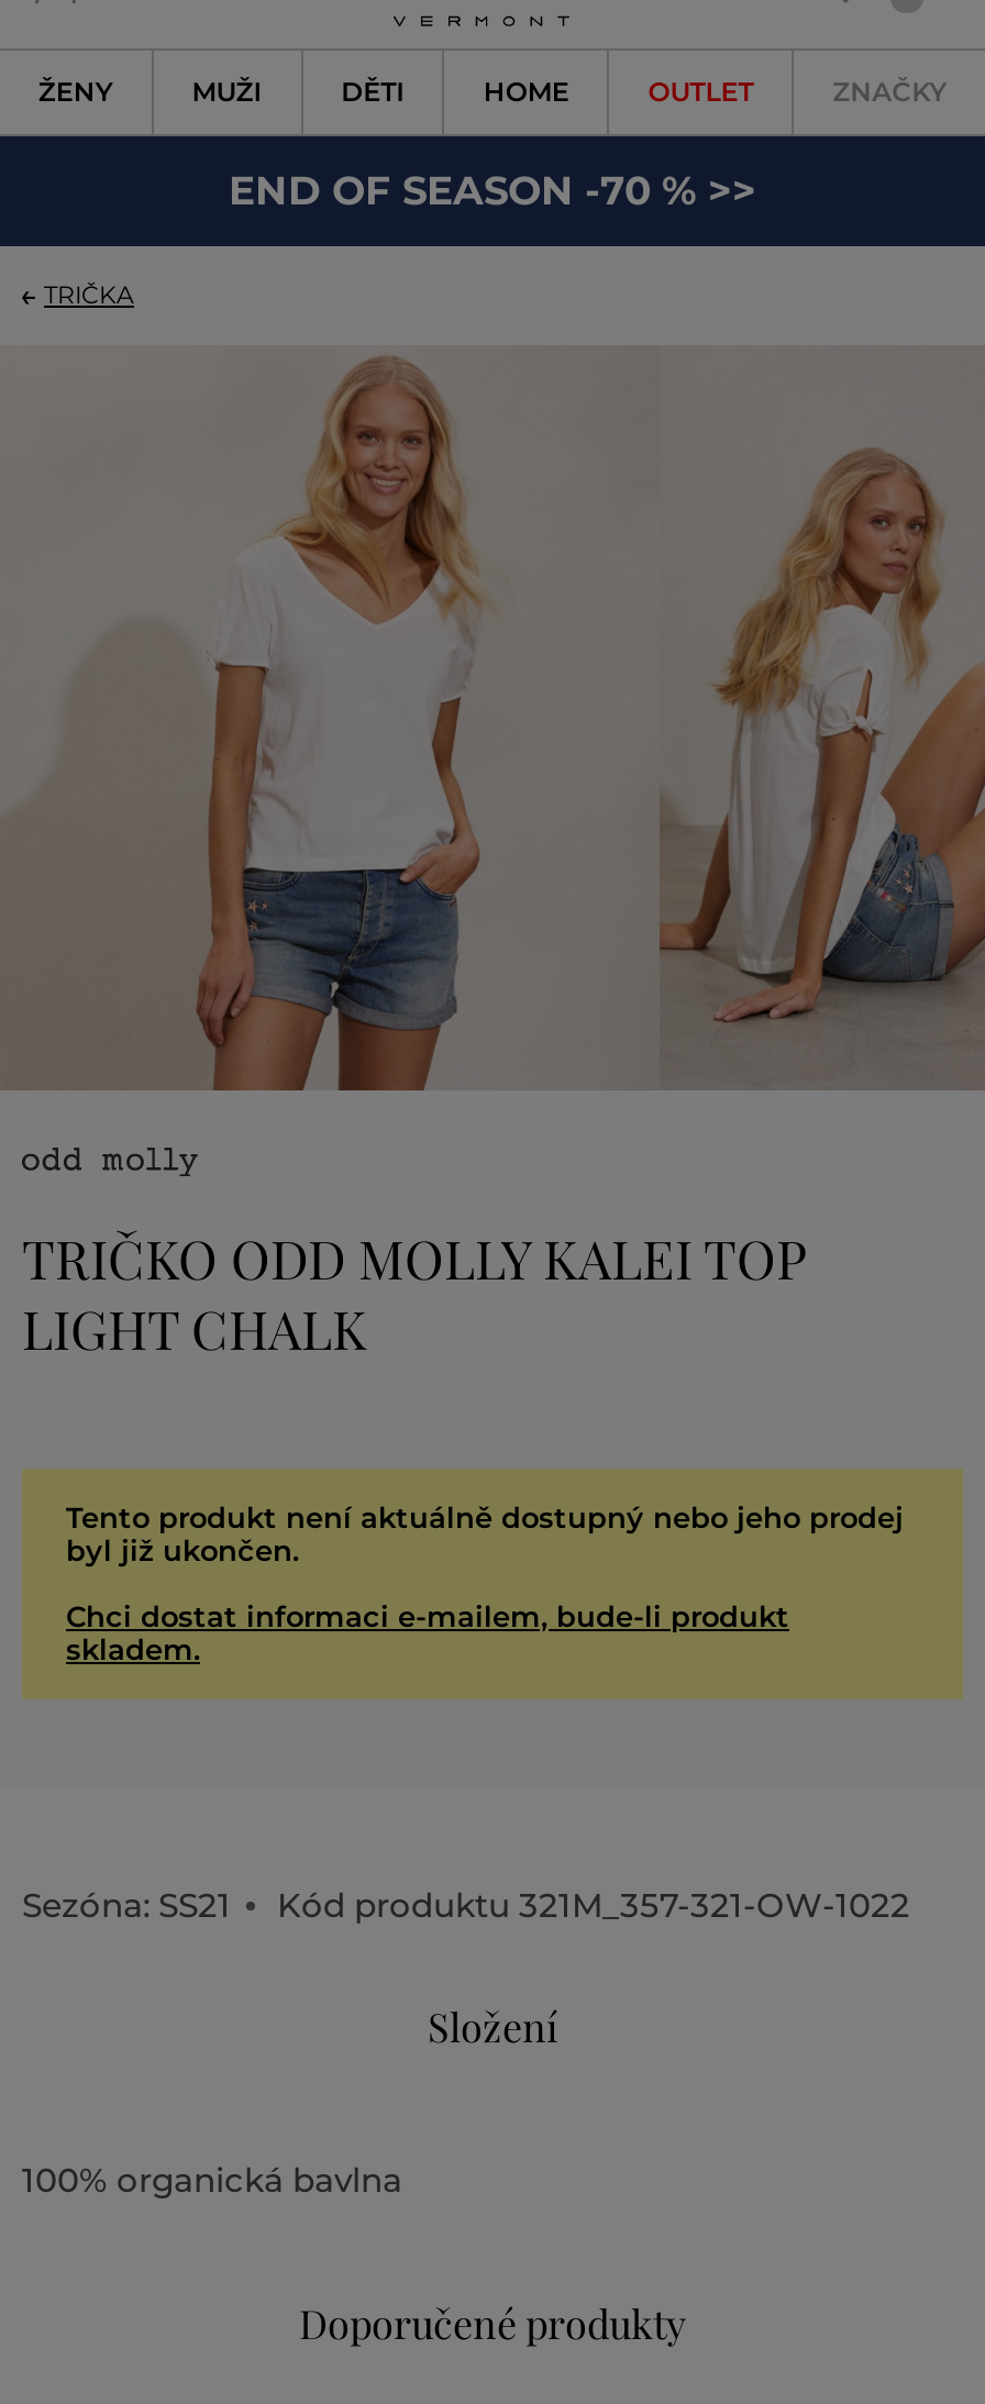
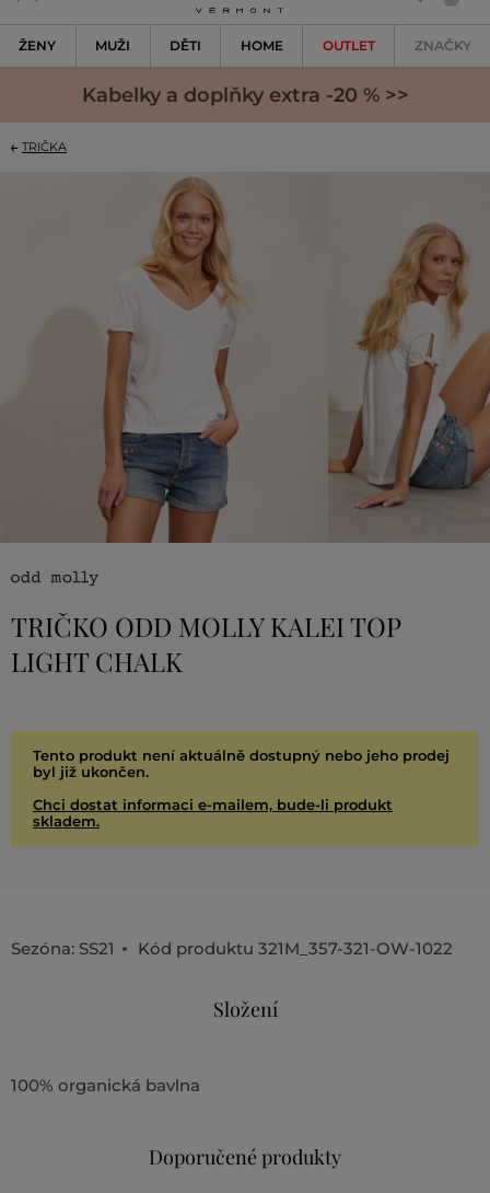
[229,167,756,215] END OF SEASON -70 % >> -> [81,83,409,107] Kabelky a doplňky extra -20 % >>

